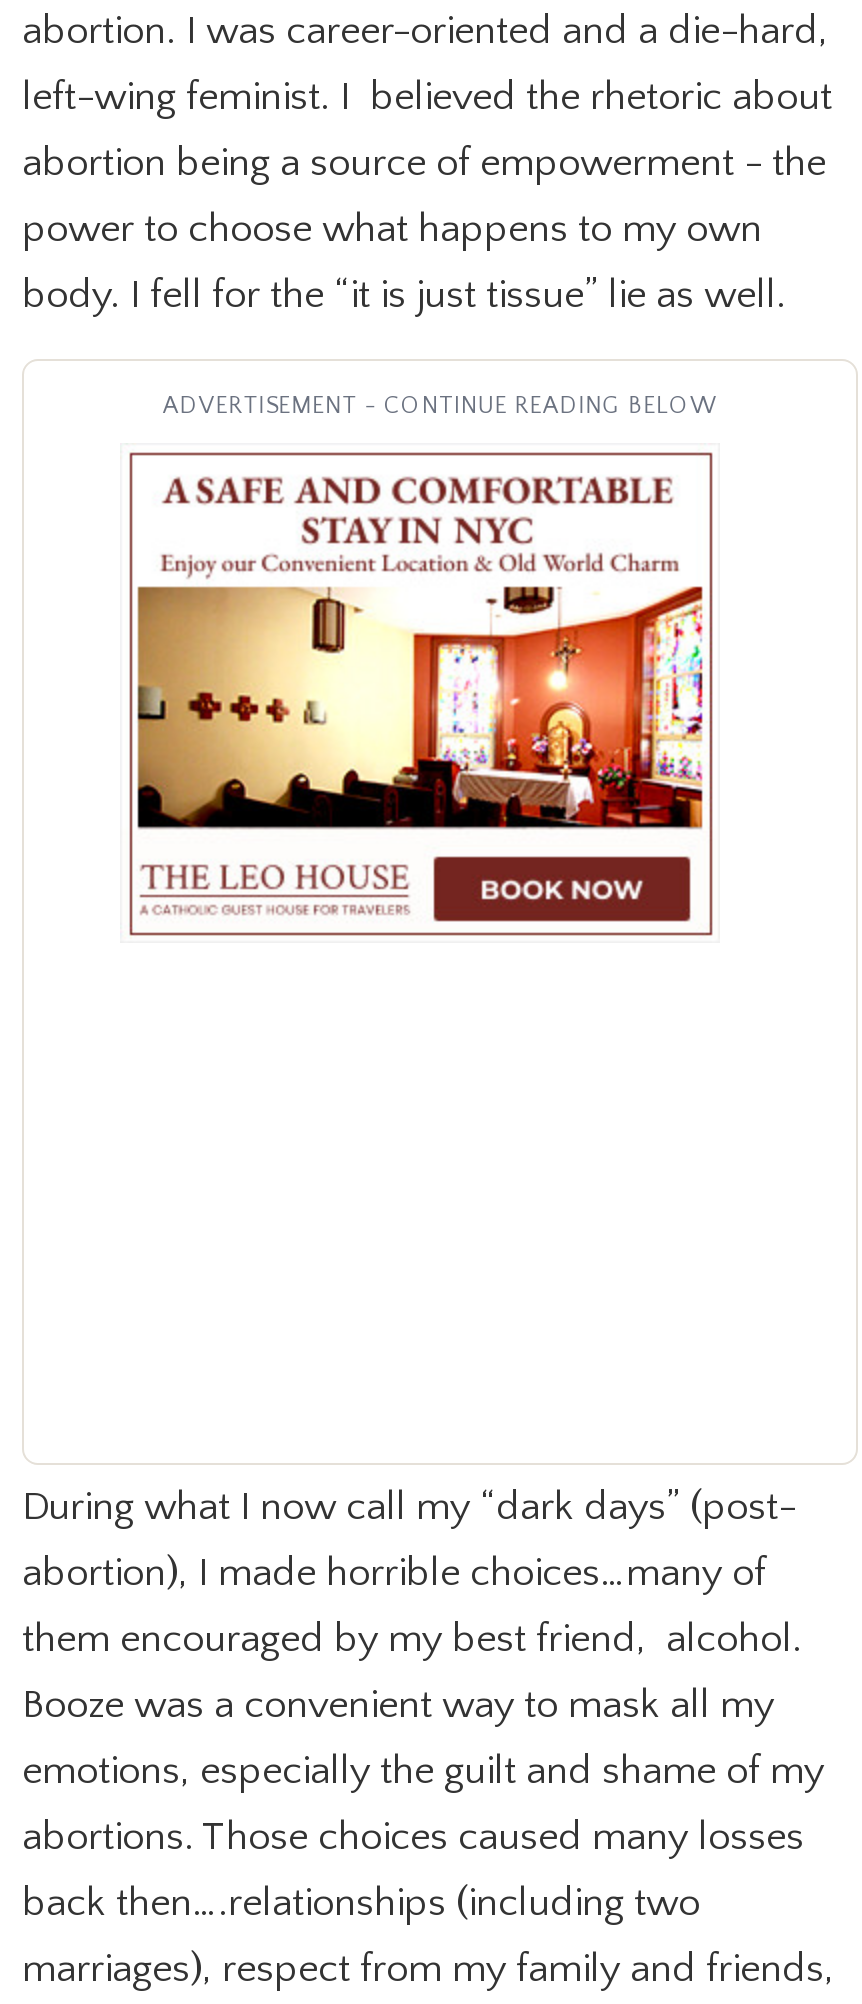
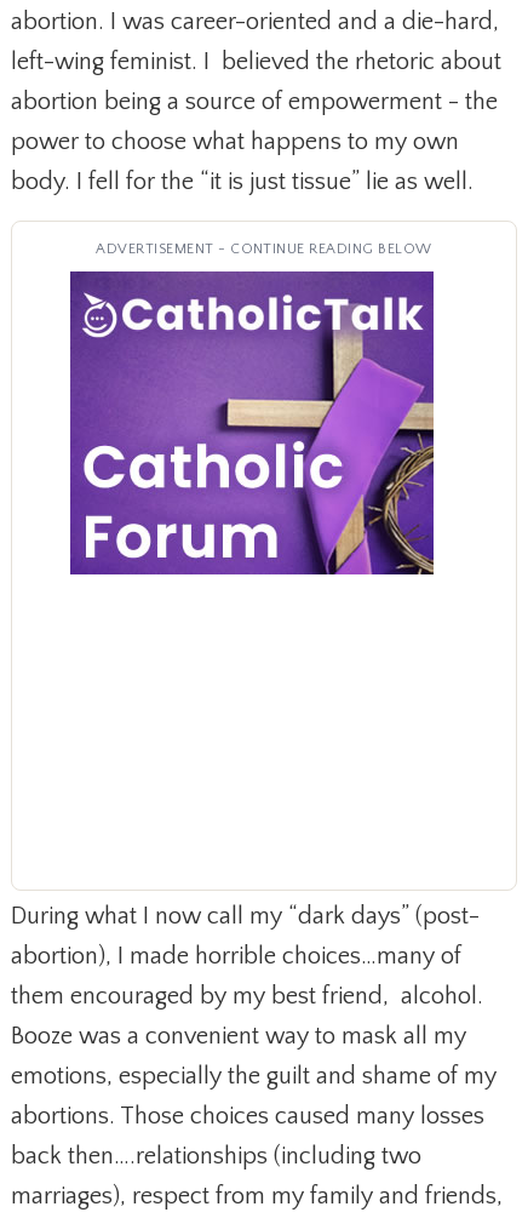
[120,443,720,943] [image] -> [69,270,435,576] [image]

